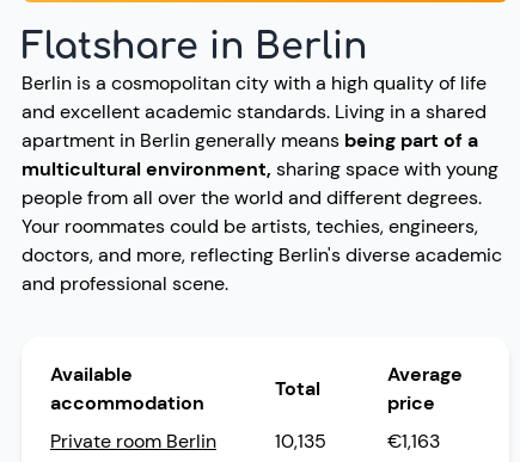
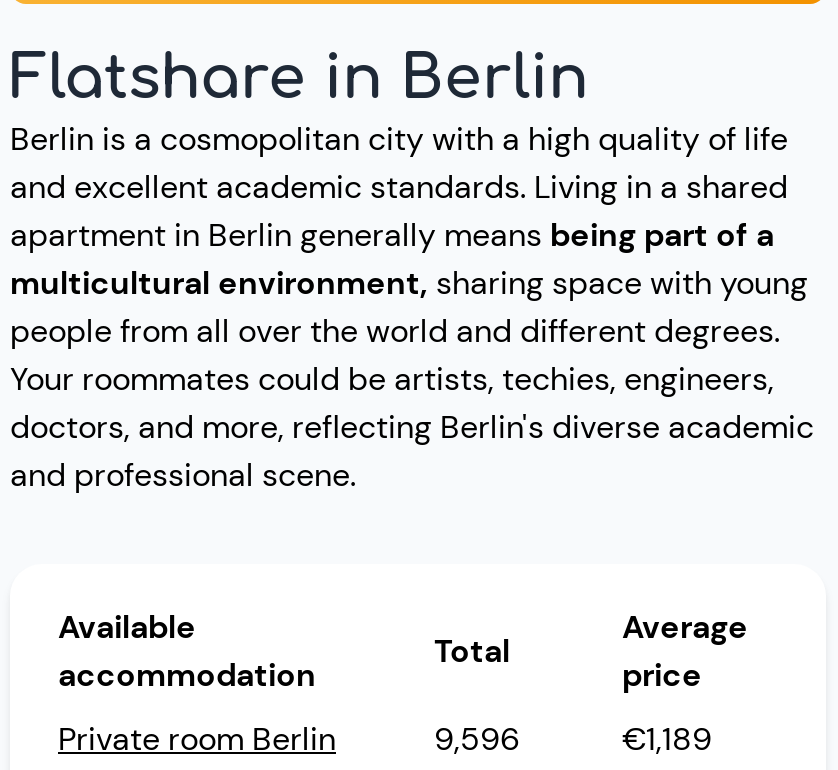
[275,429,326,454] 10,135 -> [434,718,520,760] 9,596
[387,429,440,454] €1,163 -> [622,718,712,760] €1,189

